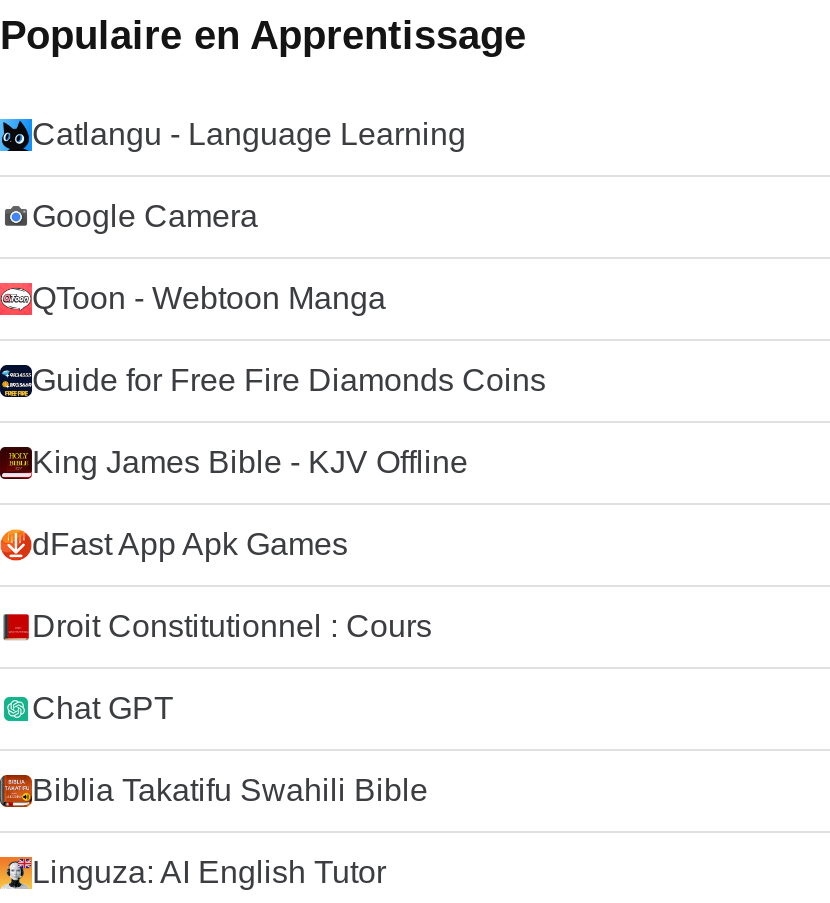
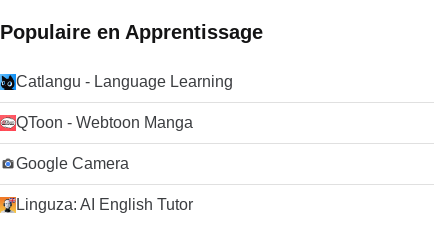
moved [32,199,258,233] -> [16,155,129,172]: Google Camera
[32,363,546,807] Guide for Free Fire Diamonds Coins | King James Bible - KJV Offline | dFast App Apk Games | Droit Constitutionnel : Cours | Chat GPT | Biblia Takatifu Swahili Bible -> none

